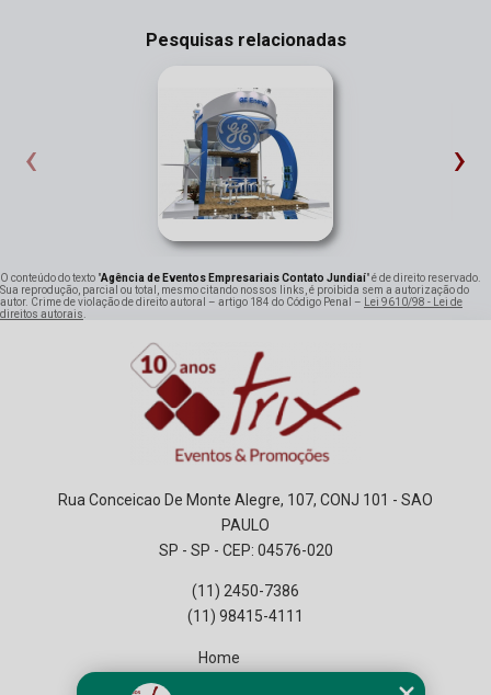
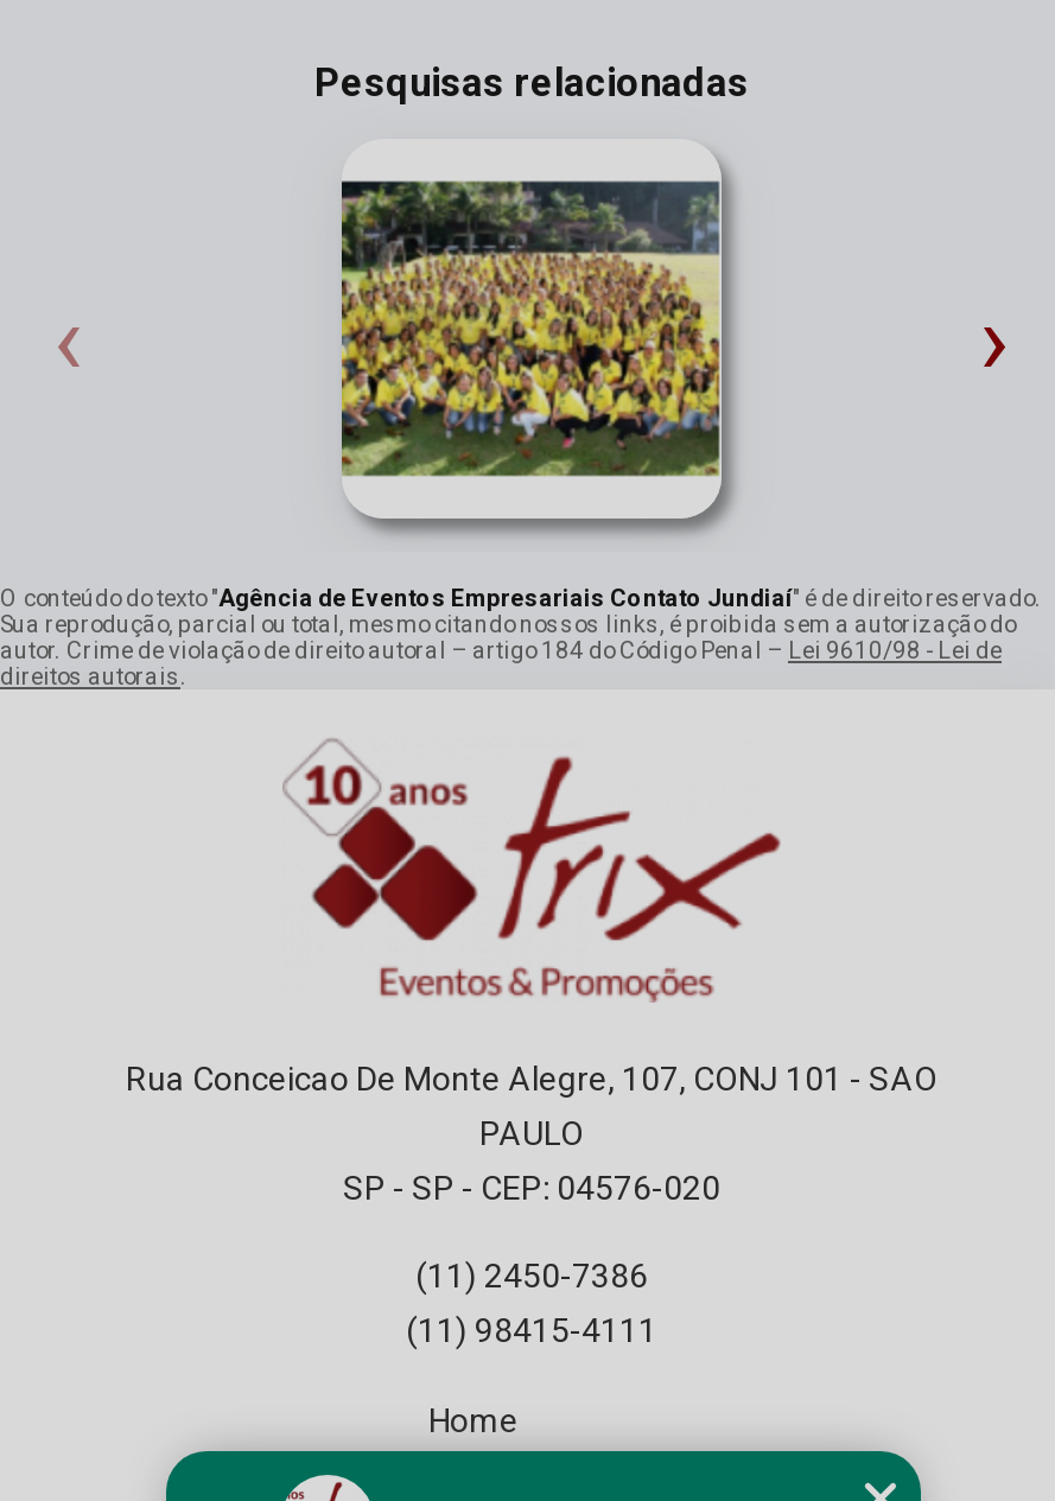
[158,86,333,221] [image] -> [339,179,722,478] [image]

